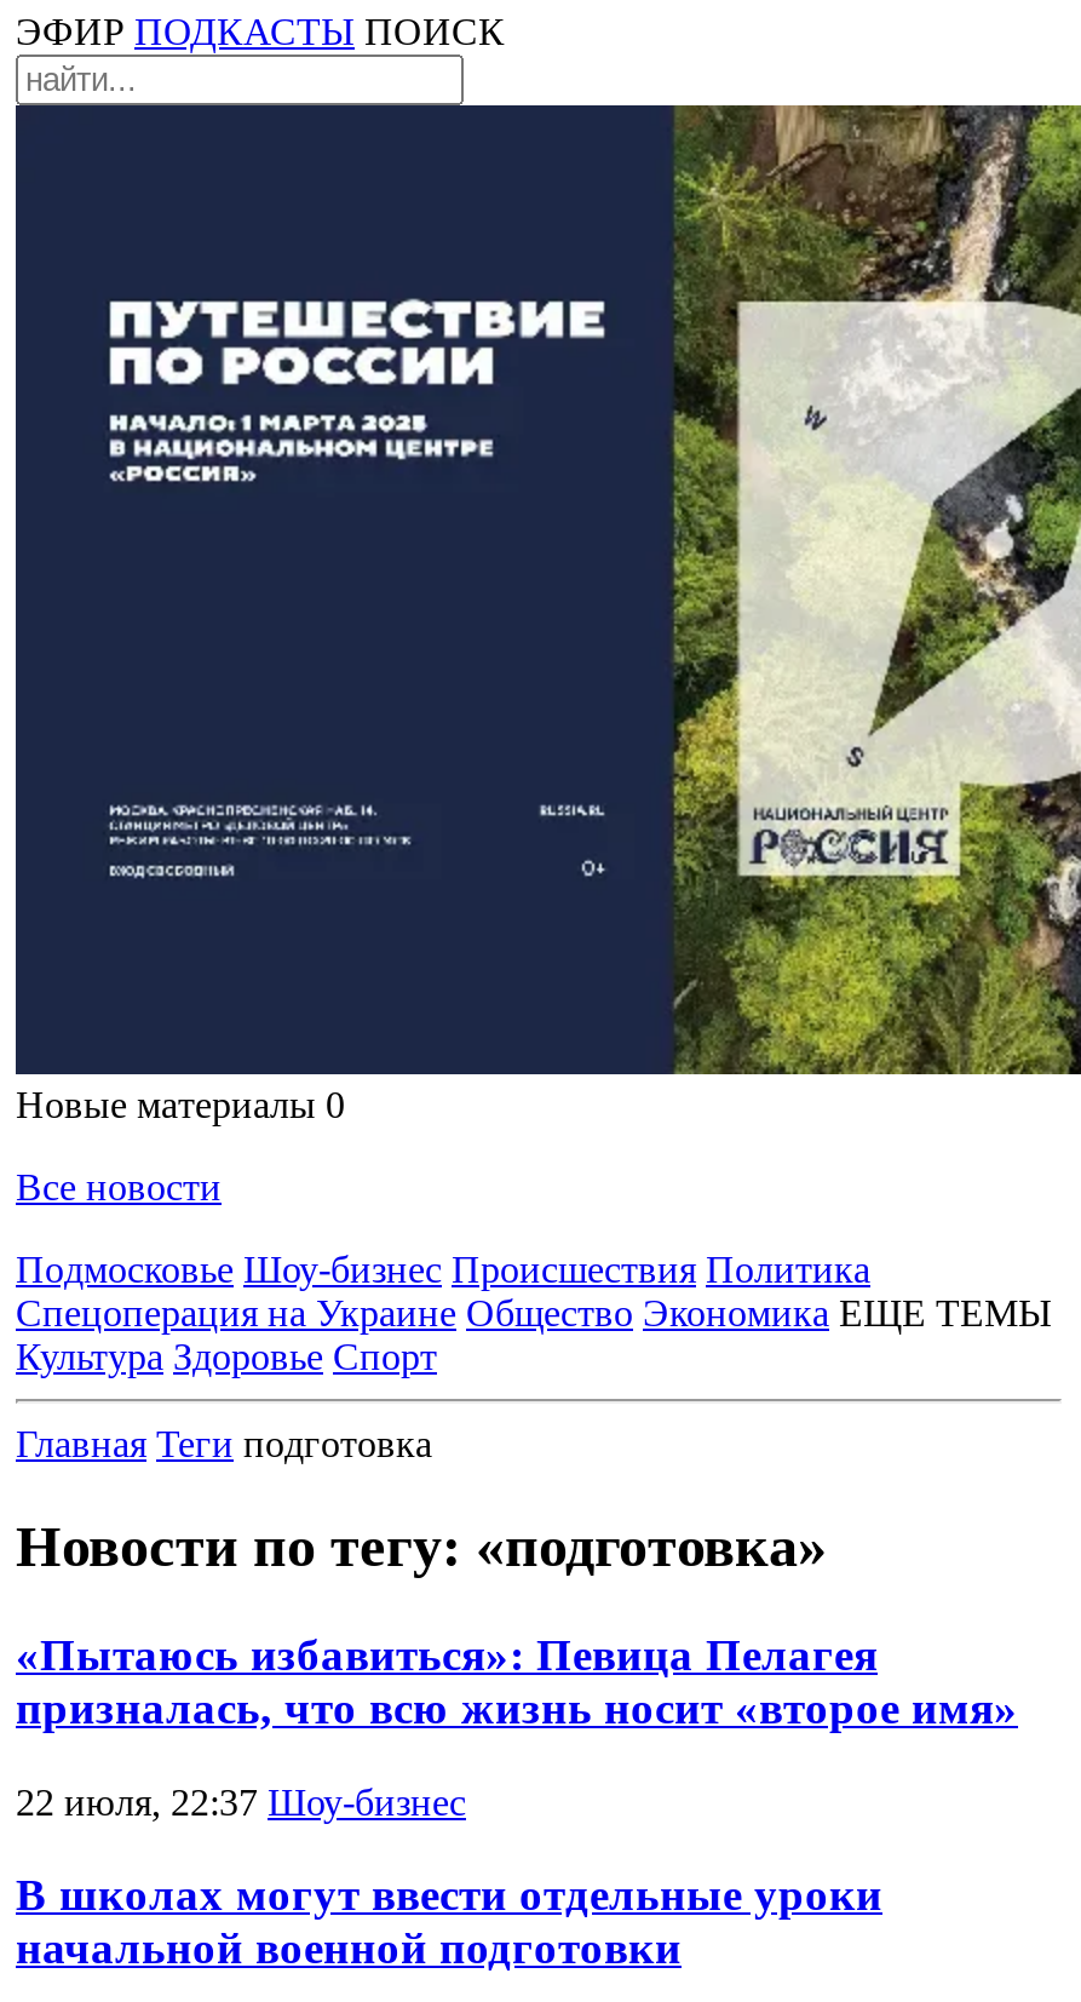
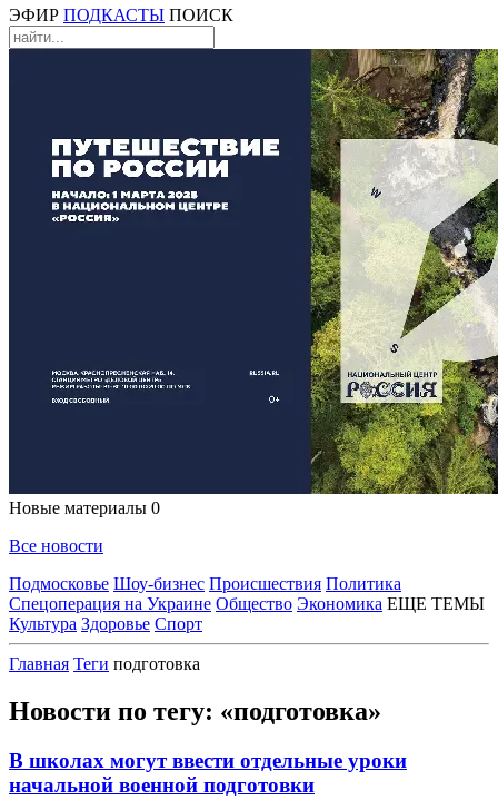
[16,1628,1018,1822] «Пытаюсь избавиться»: Певица Пелагея | призналась, что всю жизнь носит «второе имя» | 22 июля, 22:37 Шоу-бизнес -> none

